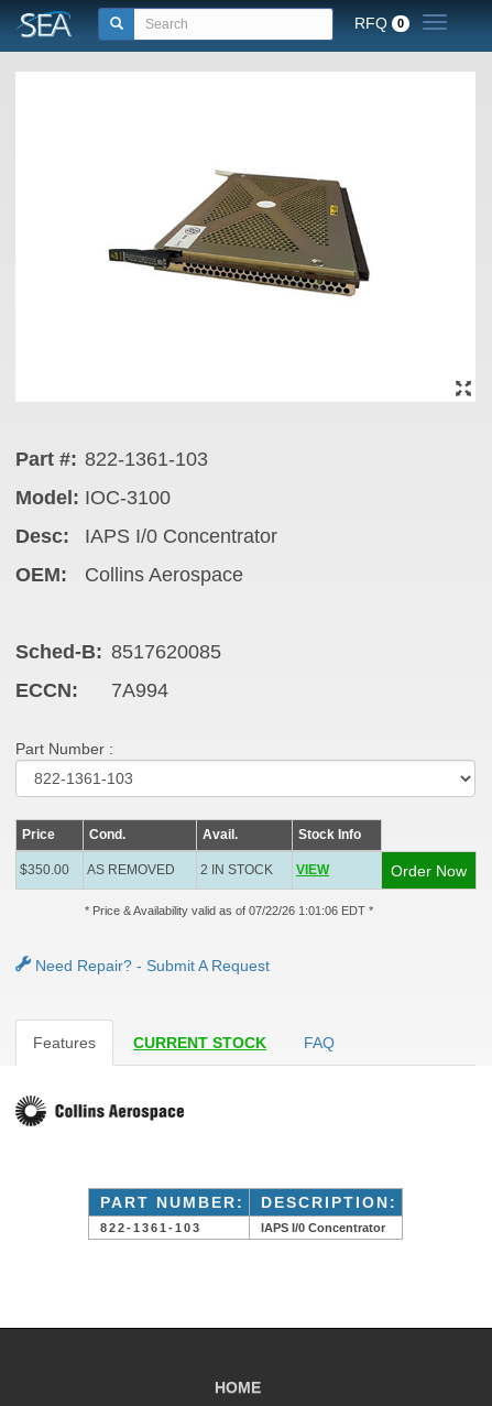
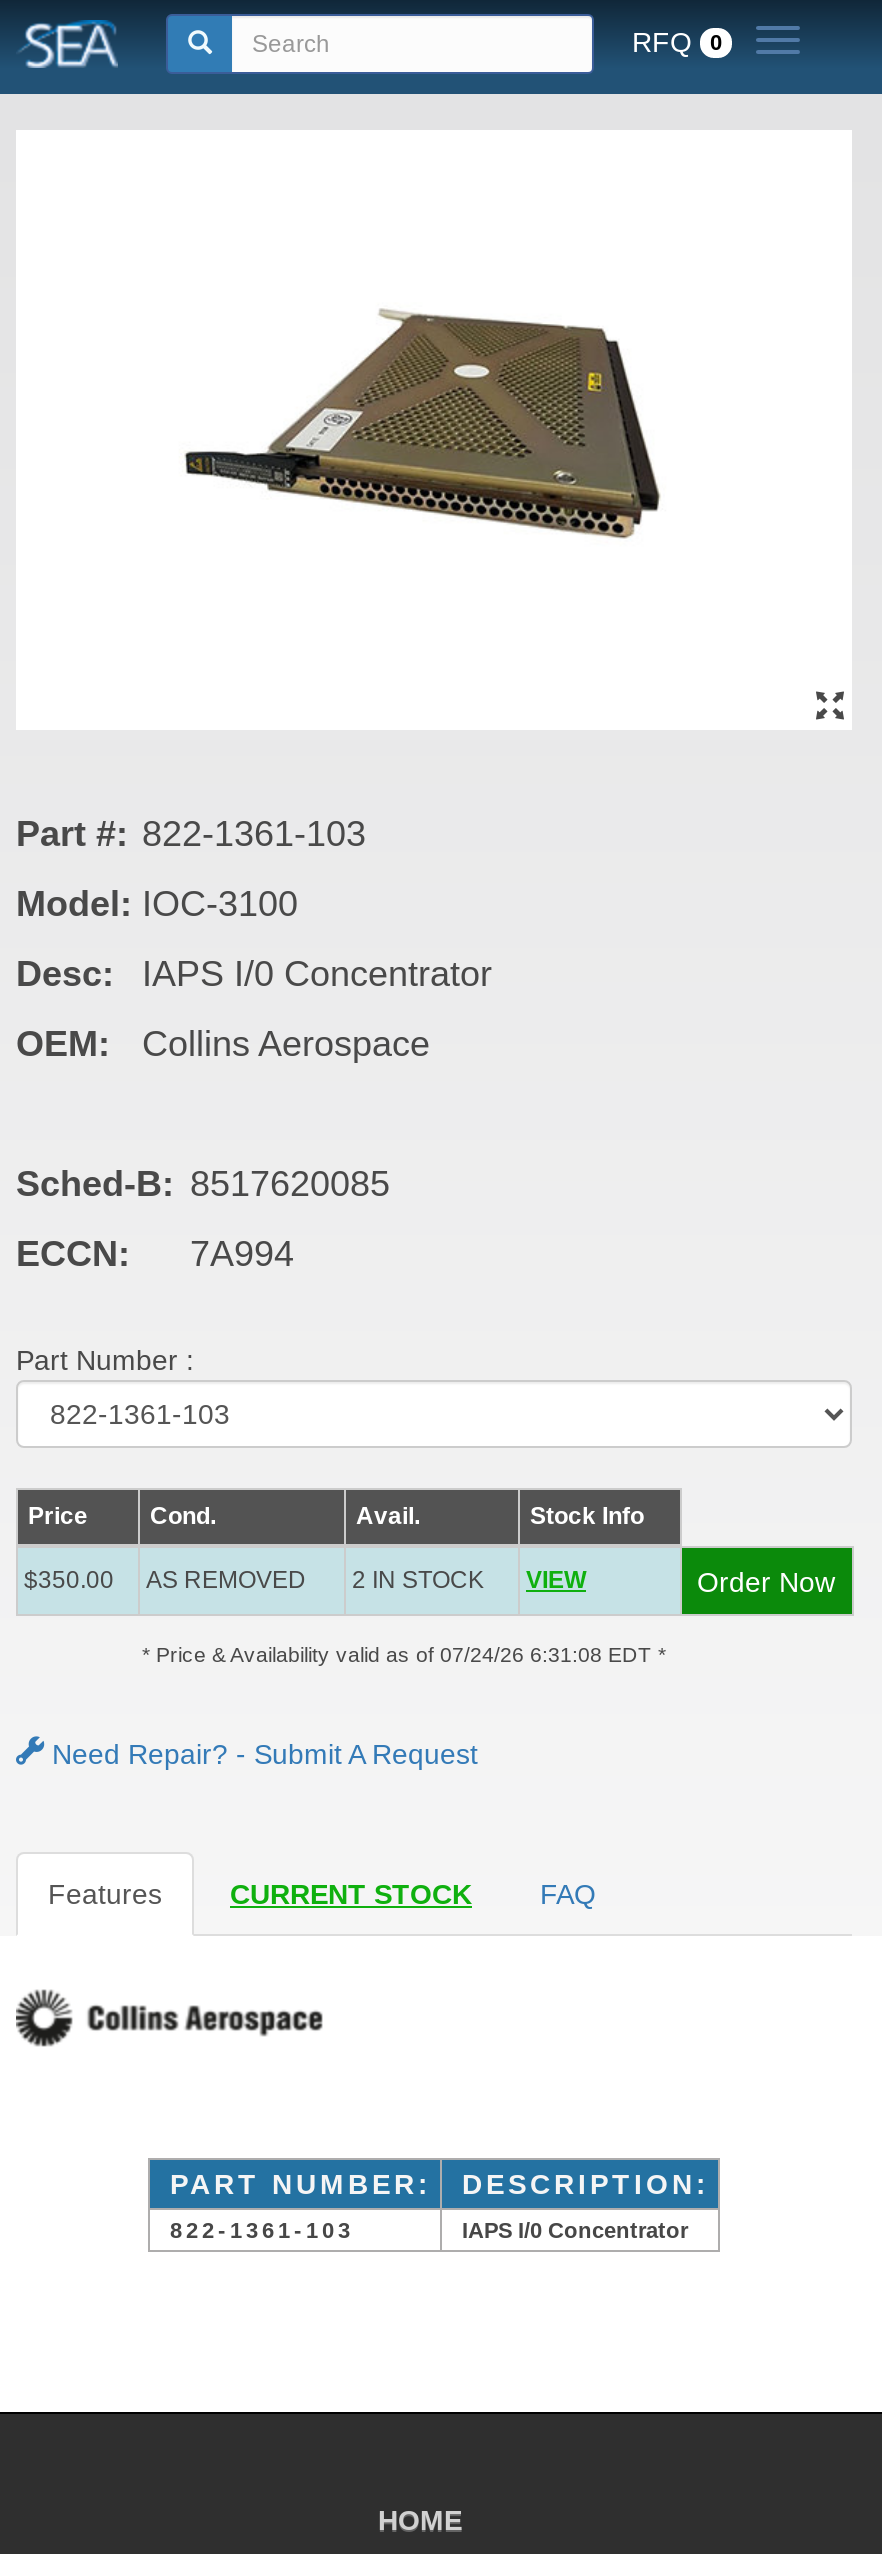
[85,904,373,917] * Price & Availability valid as of 07/22/26 1:01:06 EDT * -> [142,1642,666,1666] * Price & Availability valid as of 07/24/26 6:31:08 EDT *

